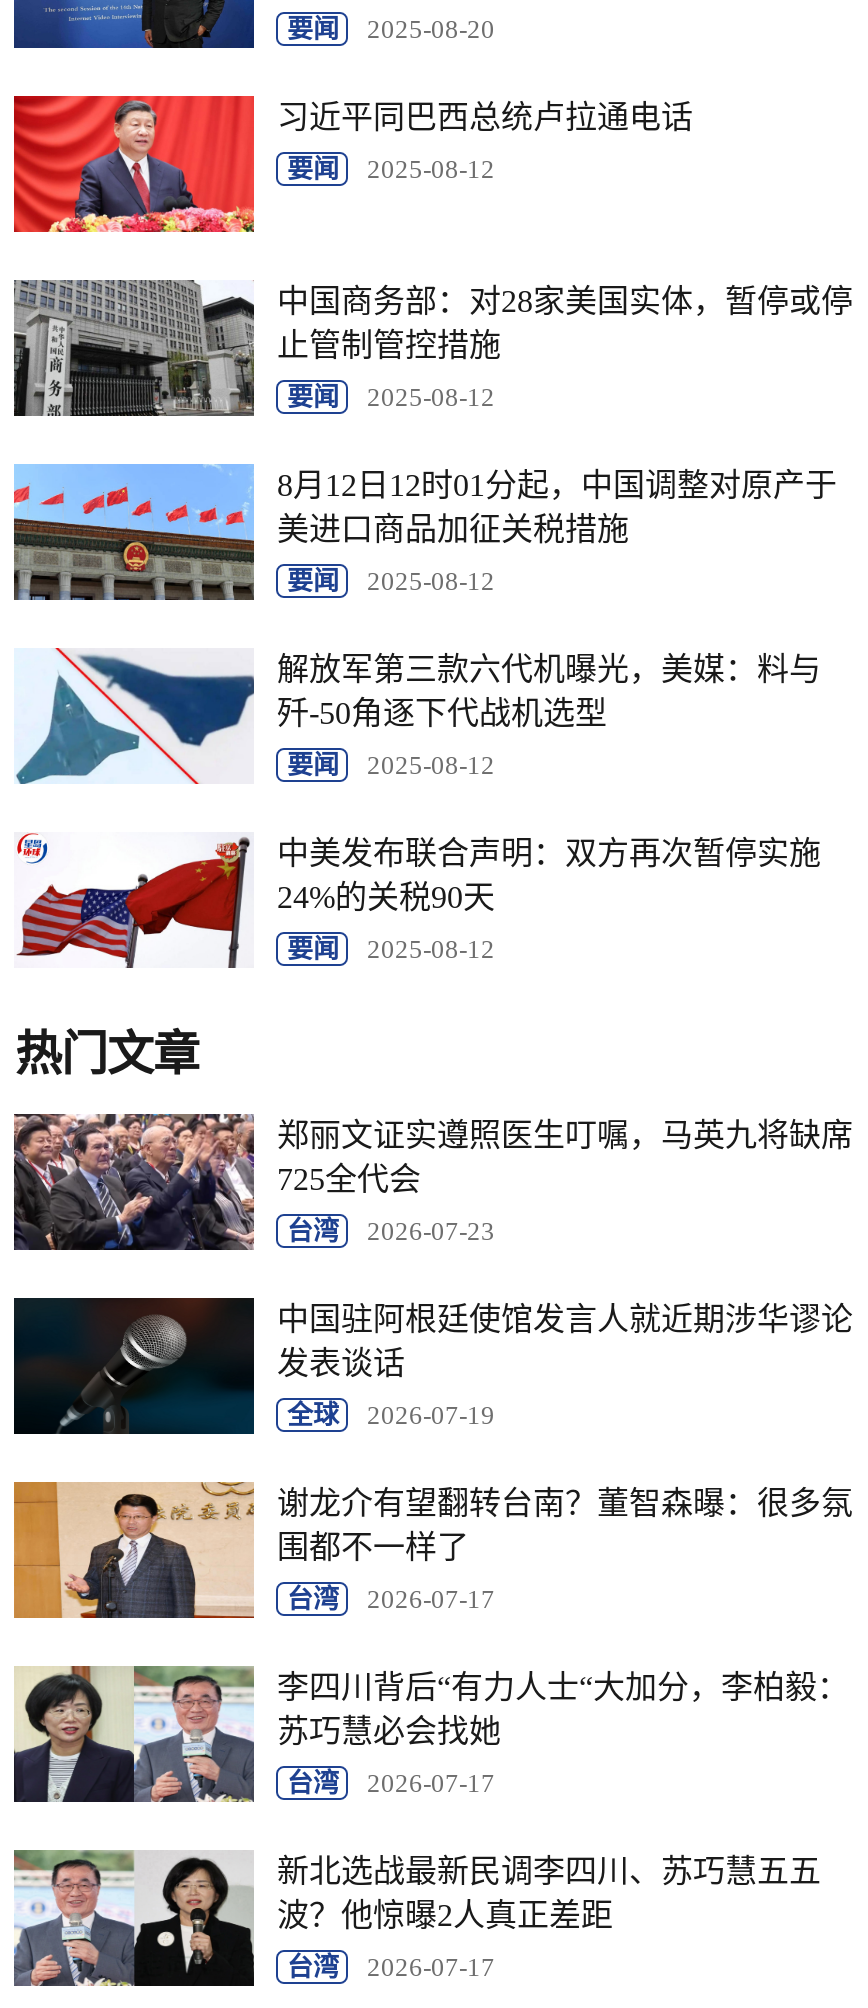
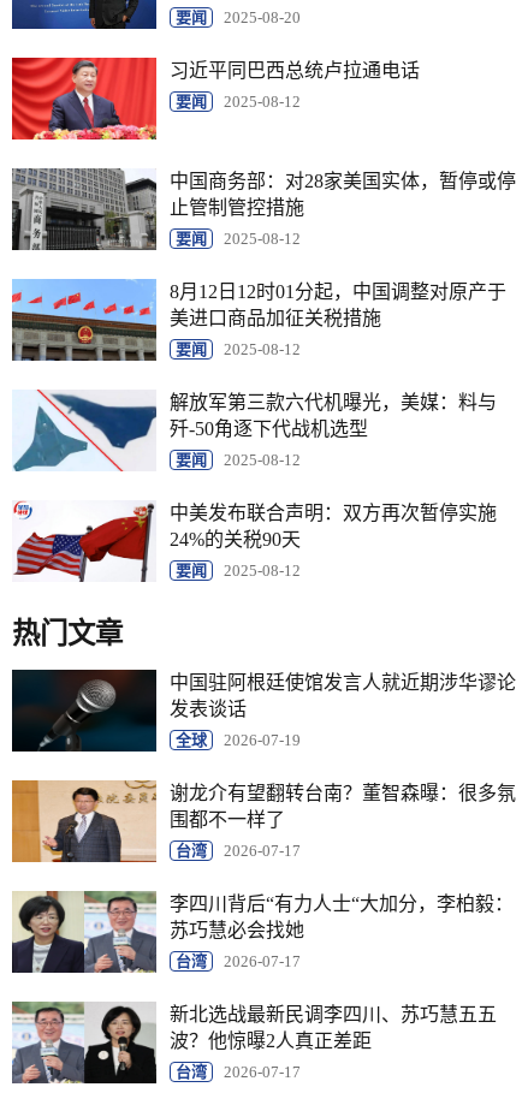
[12,1112,853,1252] [image] | 郑丽文证实遵照医生叮嘱，马英九将缺席 | 725全代会 | 台湾 | 2026-07-23 -> none

